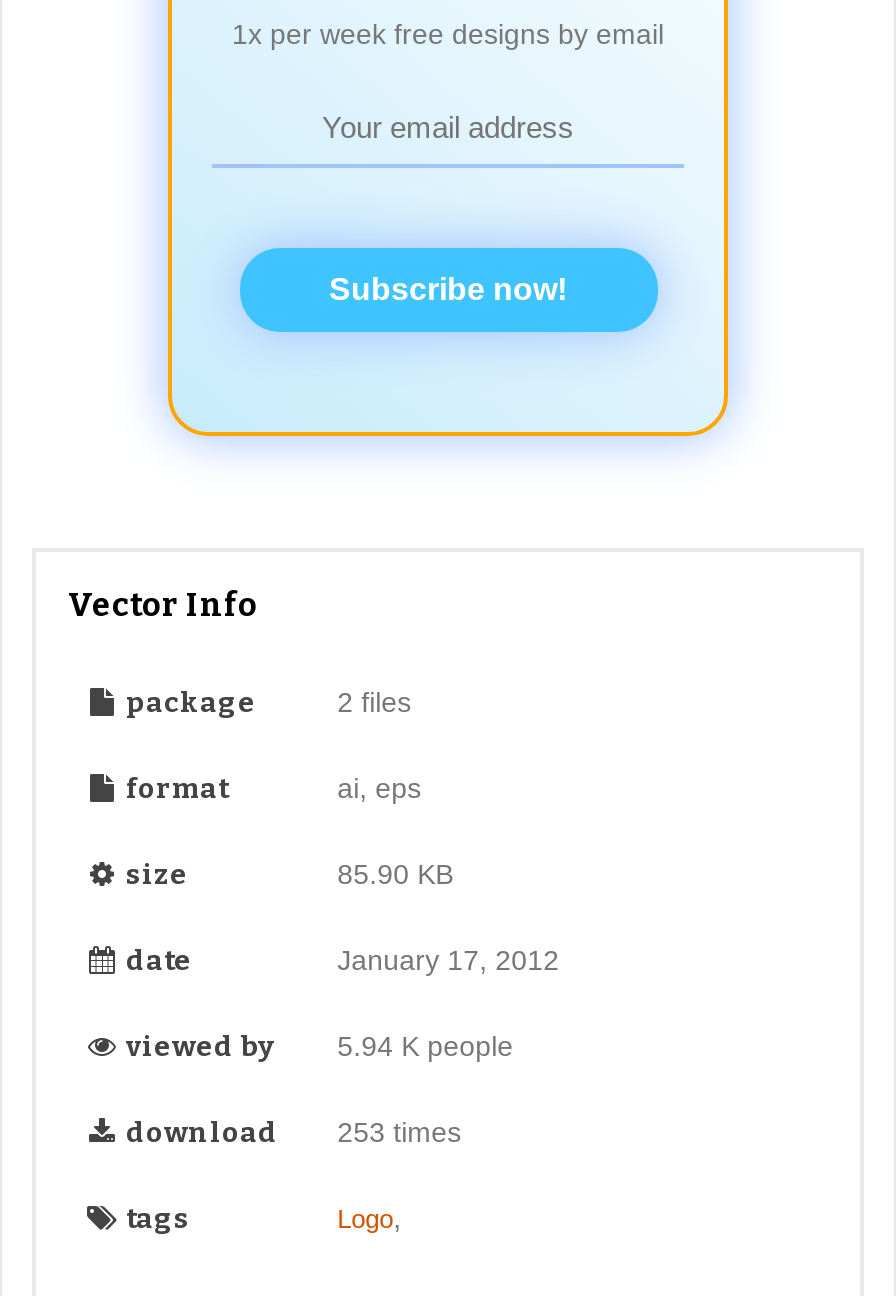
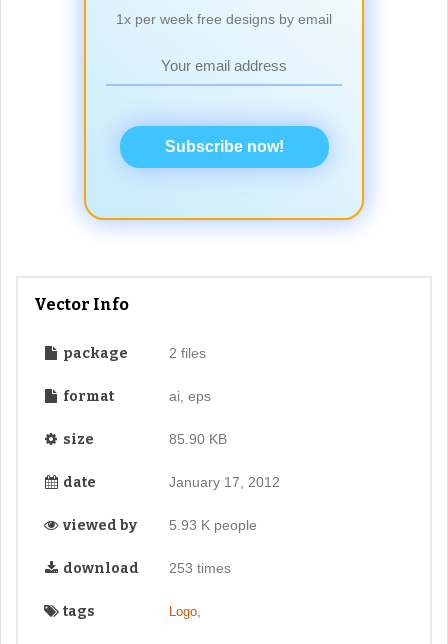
[120,1031,513,1065] viewed by 5.94 K people -> [60,517,257,534] viewed by 5.93 K people

